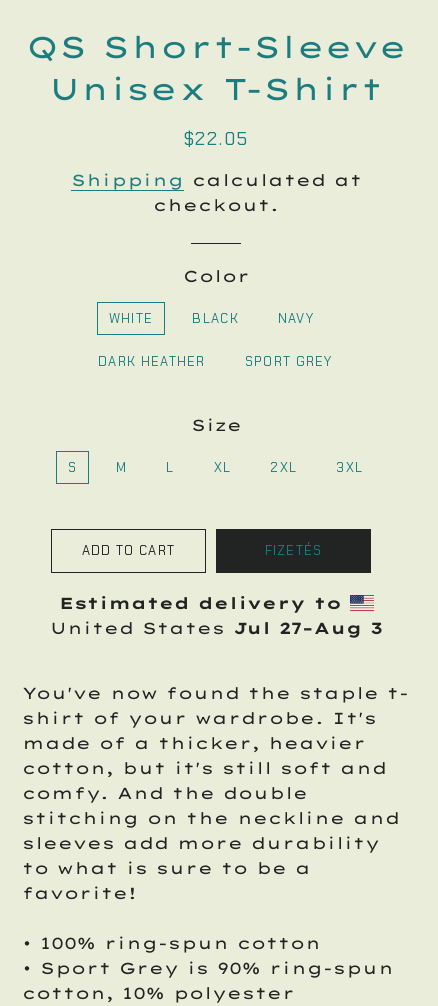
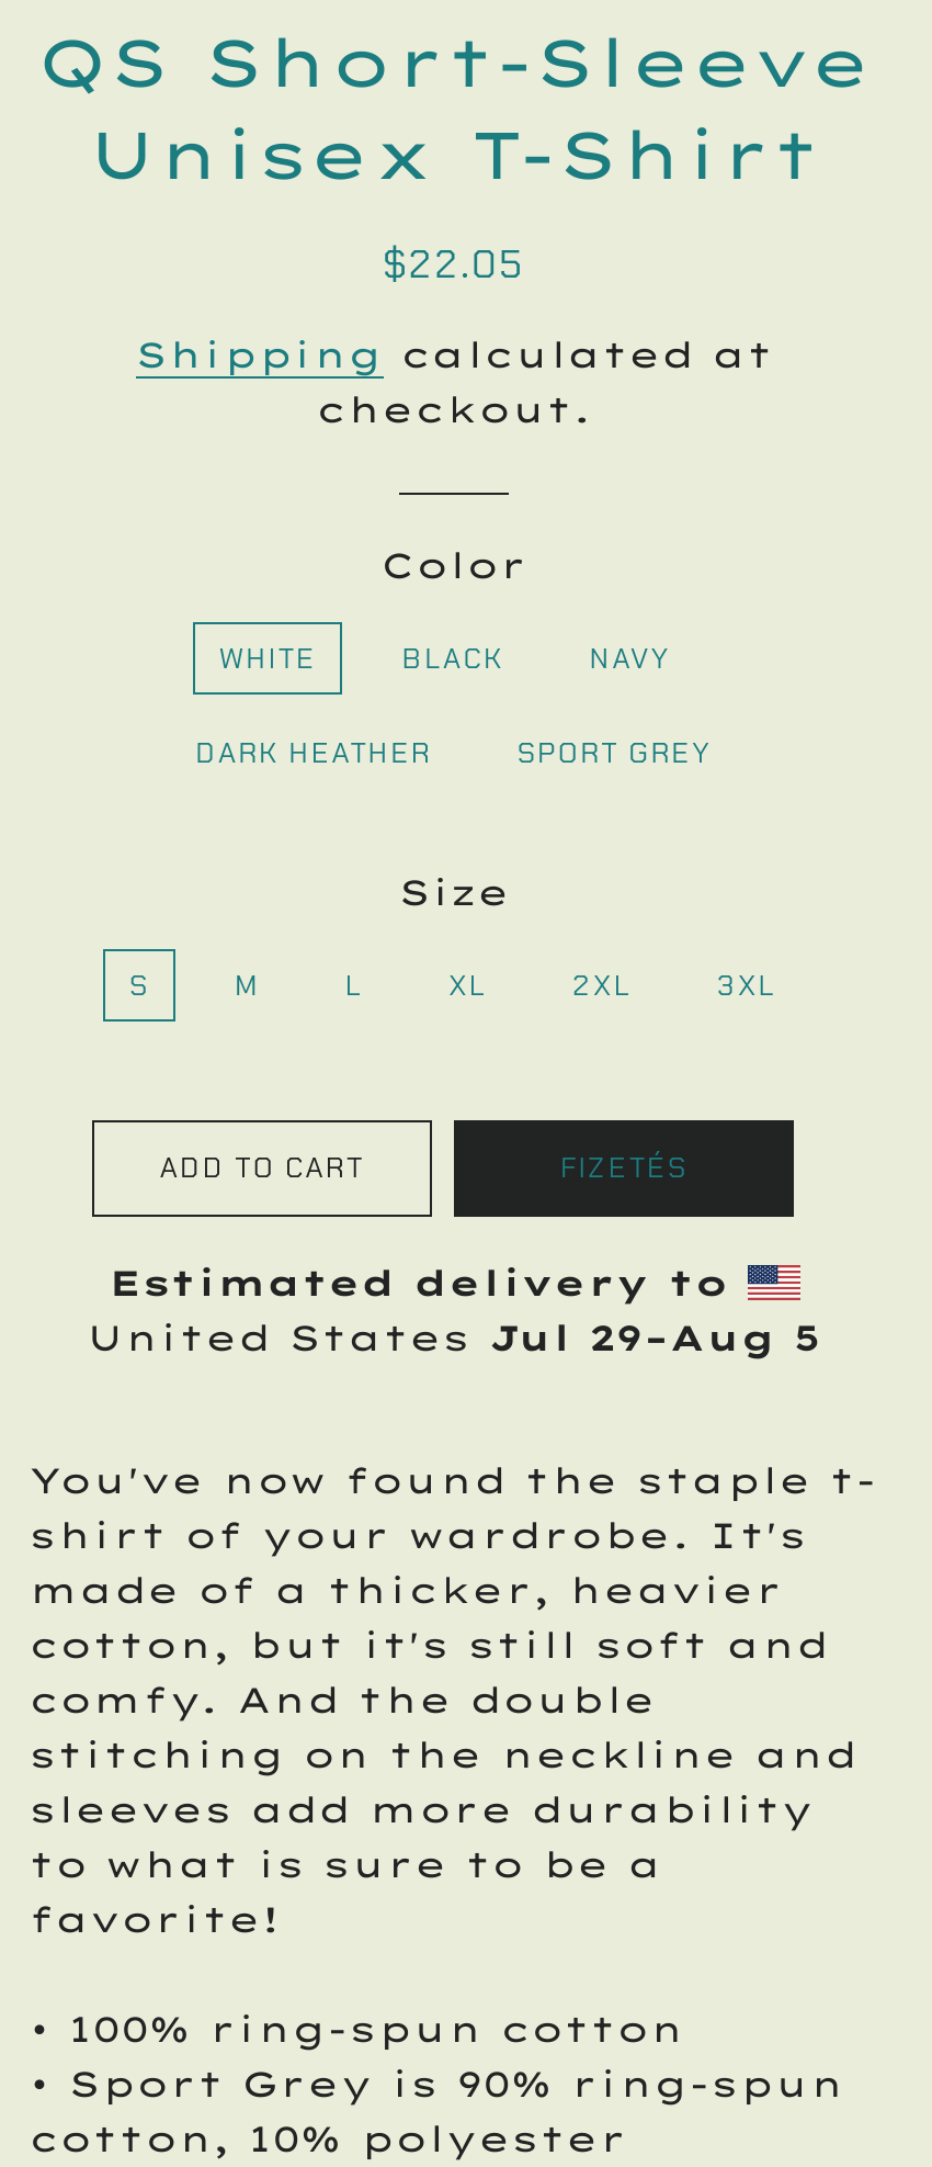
[49,618,382,638] United States Jul 27–Aug 3 -> [87,1316,821,1359] United States Jul 29–Aug 5

